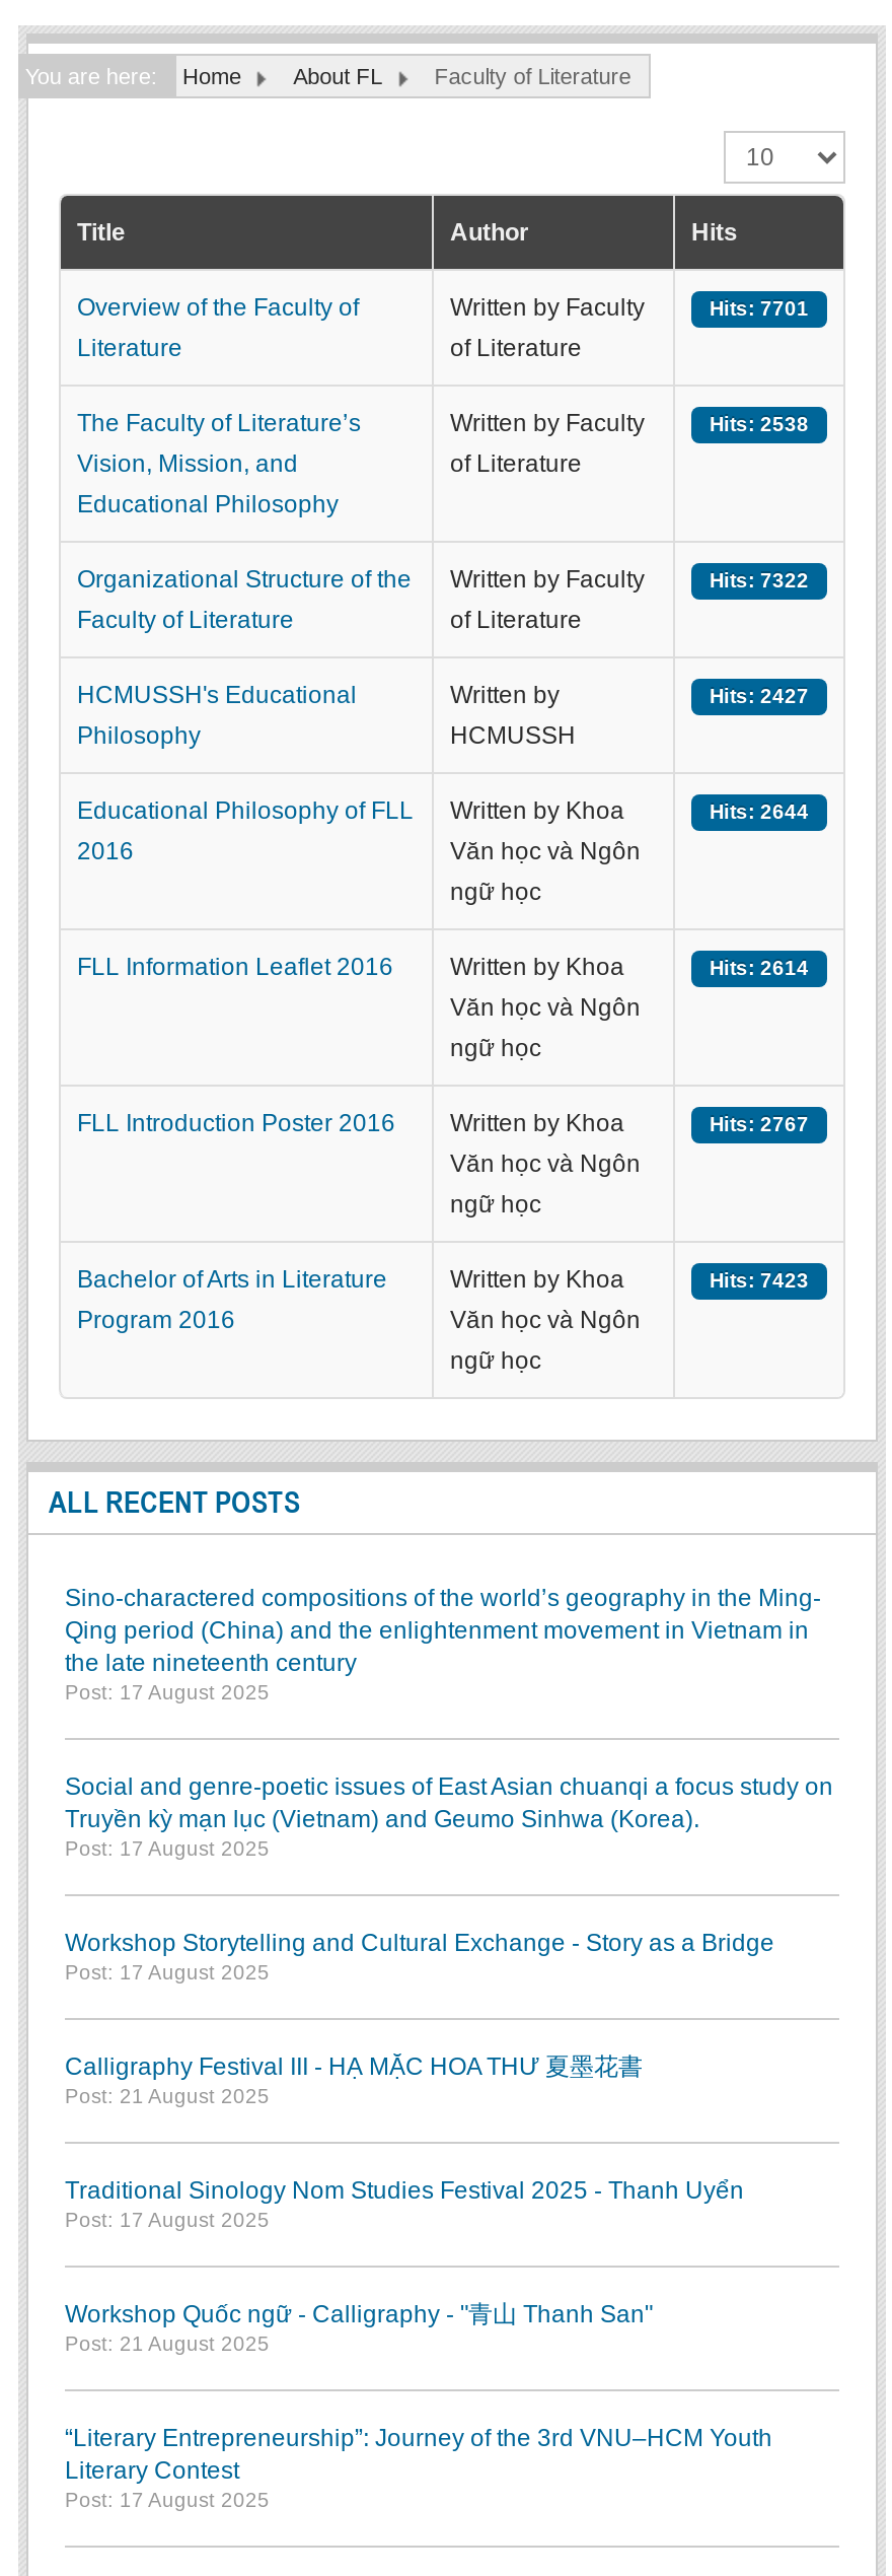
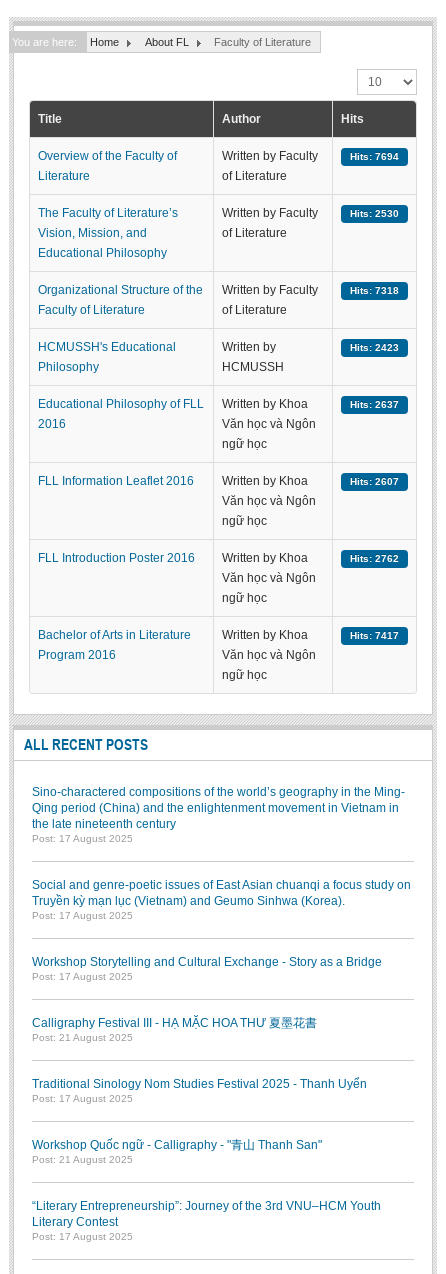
[710,297,809,320] Hits: 7701 -> [350,151,399,162] Hits: 7694
[710,413,809,435] Hits: 2538 -> [350,208,399,219] Hits: 2530
[710,569,809,591] Hits: 7322 -> [350,285,399,296] Hits: 7318
[710,685,809,707] Hits: 2427 -> [350,342,399,353] Hits: 2423
[710,800,809,823] Hits: 2644 -> [350,399,399,410] Hits: 2637
[710,957,809,979] Hits: 2614 -> [350,476,399,487] Hits: 2607
[710,1113,809,1135] Hits: 2767 -> [350,553,399,564] Hits: 2762
[710,1269,809,1292] Hits: 7423 -> [350,630,399,641] Hits: 7417

